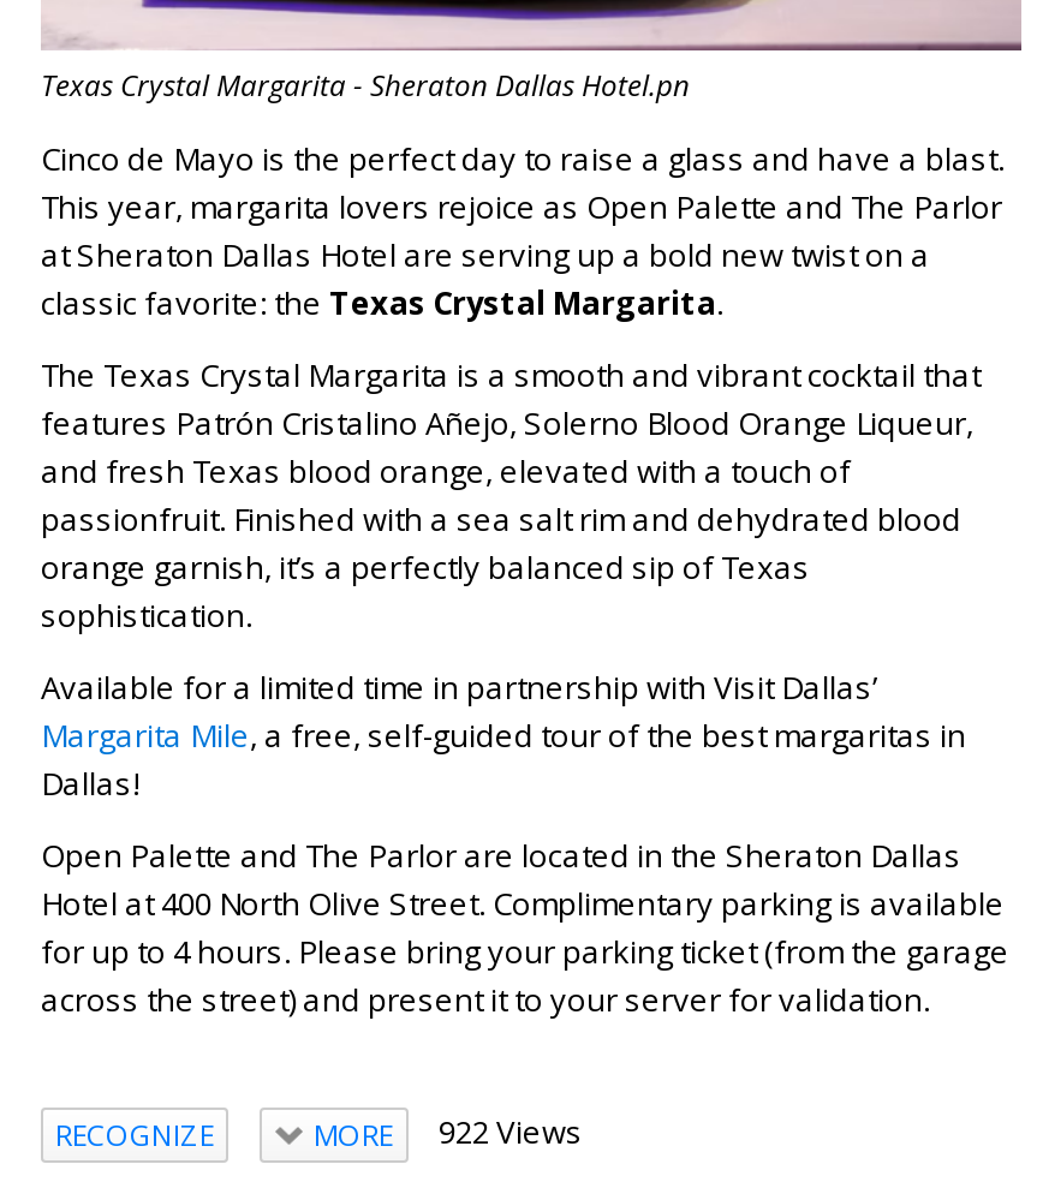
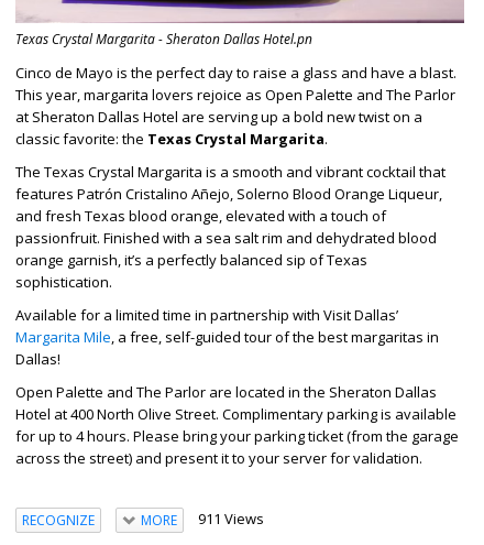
[314,1110,583,1156] MORE 922 Views -> [140,509,263,530] MORE 911 Views

